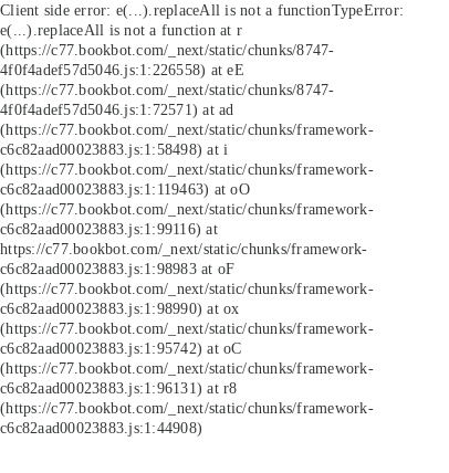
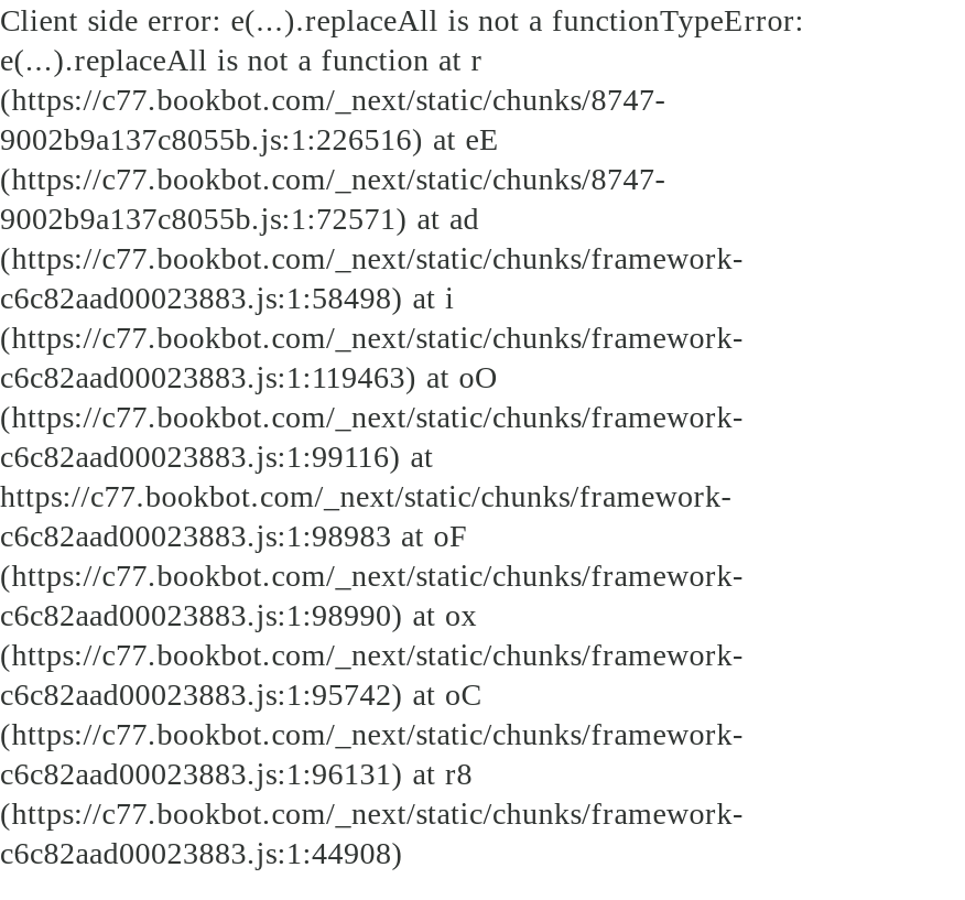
[0,61,244,78] 4f0f4adef57d5046.js:1:226558) at eE -> [0,121,500,156] 9002b9a137c8055b.js:1:226516) at eE
[0,101,234,118] 4f0f4adef57d5046.js:1:72571) at ad -> [0,200,479,236] 9002b9a137c8055b.js:1:72571) at ad

